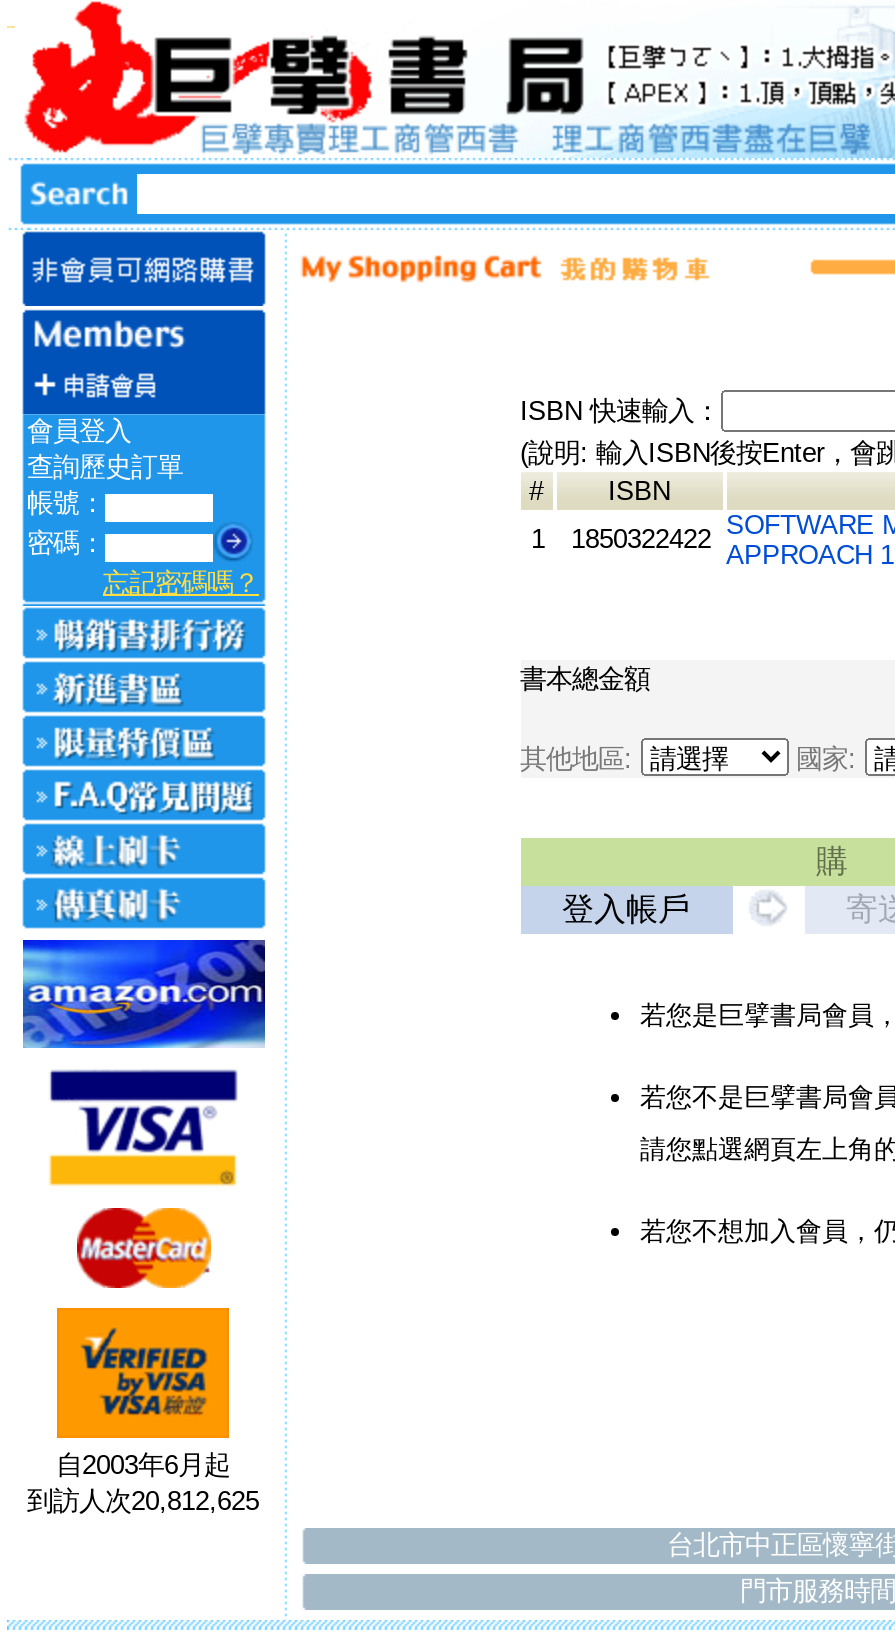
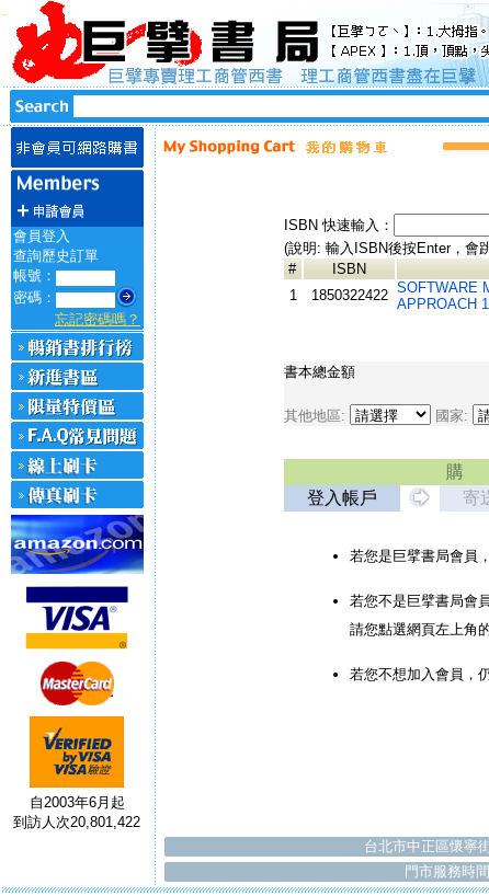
[27,1486,259,1516] 到訪人次20,812,625 -> [13,814,140,830] 到訪人次20,801,422

